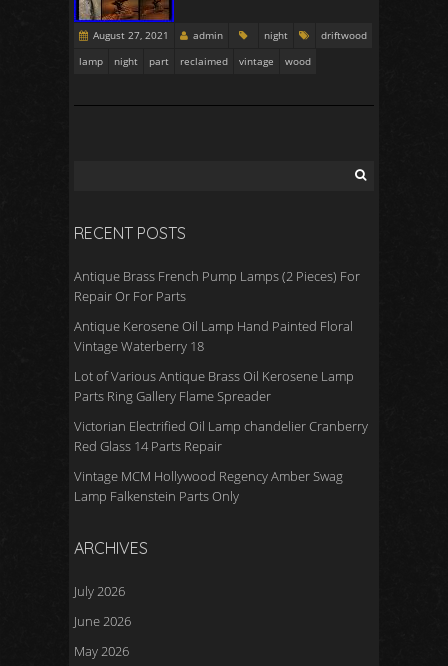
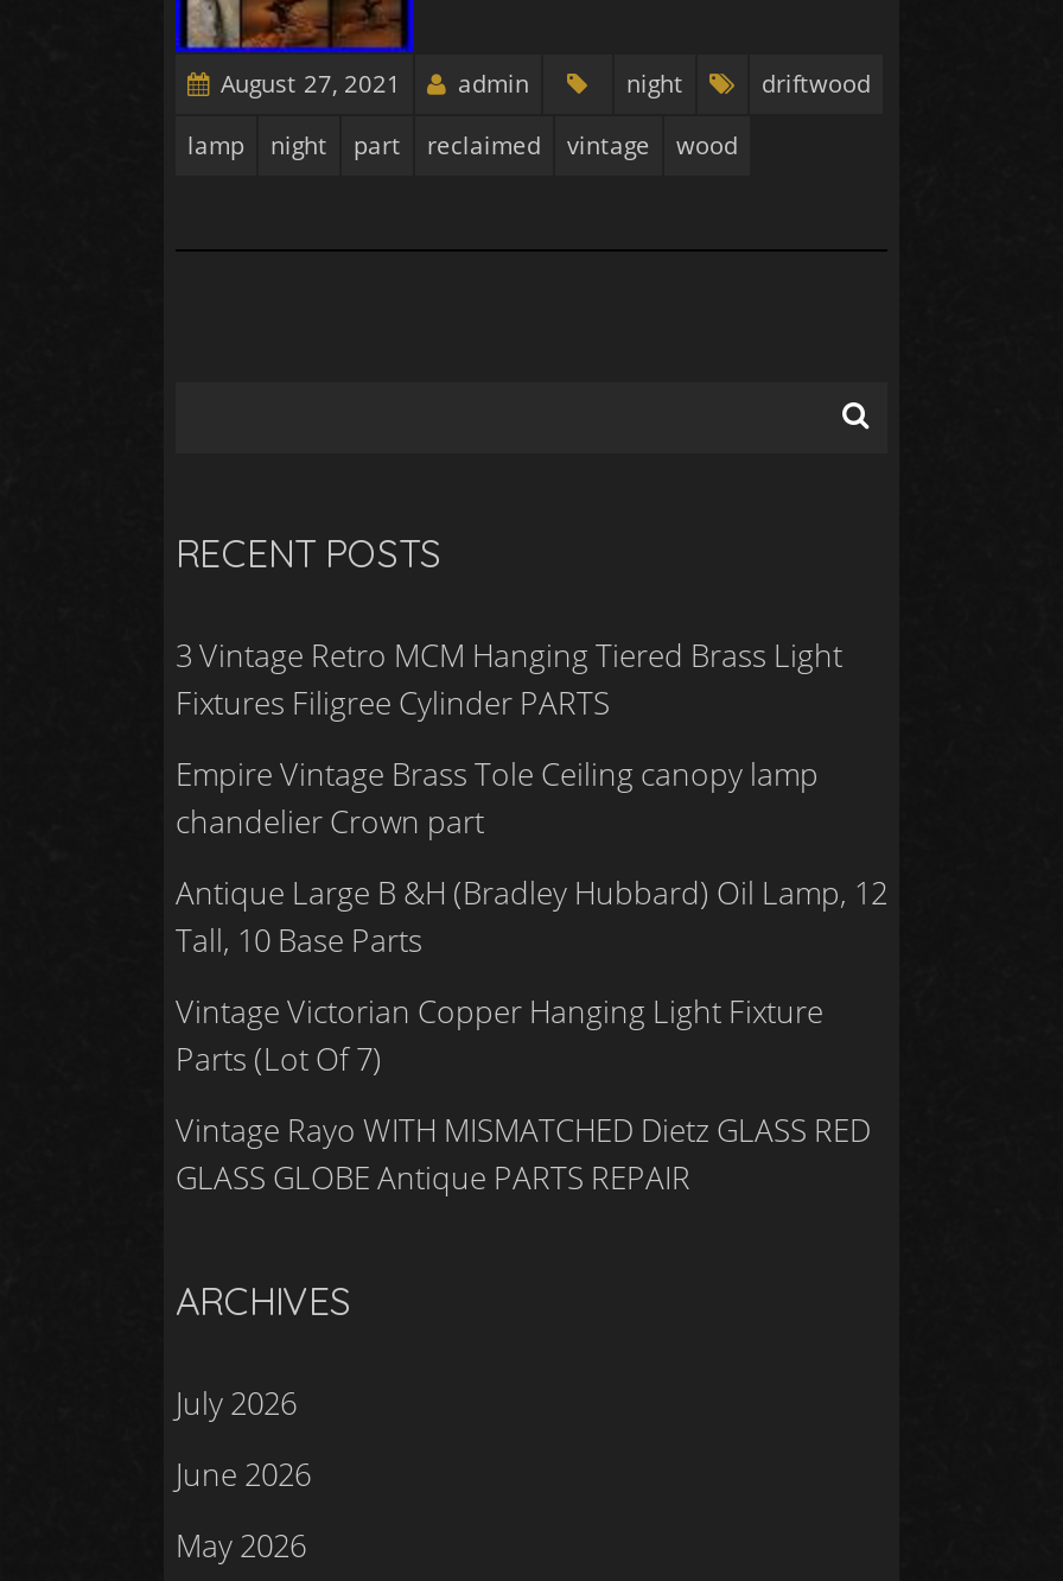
[74,267,360,305] Antique Brass French Pump Lamps (2 Pieces) For | Repair Or For Parts -> [176,634,842,724] 3 Vintage Retro MCM Hanging Tiered Brass Light | Fixtures Filigree Cylinder PARTS
[74,317,353,355] Antique Kerosene Oil Lamp Hand Painted Floral | Vintage Waterberry 18 -> [176,753,819,843] Empire Vintage Brass Tole Ceiling canopy lamp | chandelier Crown part
[74,367,354,405] Lot of Various Antique Brass Oil Kerosene Lamp | Parts Ring Gallery Flame Spreader -> [176,871,887,961] Antique Large B &H (Bradley Hubbard) Oil Lamp, 12 | Tall, 10 Base Parts
[74,417,368,455] Victorian Electrified Oil Lamp chandelier Cranberry | Red Glass 14 Parts Repair -> [176,990,823,1080] Vintage Victorian Copper Hanging Light Fixture | Parts (Lot Of 7)
[74,467,343,505] Vintage MCM Hollywood Regency Amber Swag | Lamp Falkenstein Parts Only -> [176,1109,871,1199] Vintage Rayo WITH MISMATCHED Dietz GLASS RED | GLASS GLOBE Antique PARTS REPAIR

